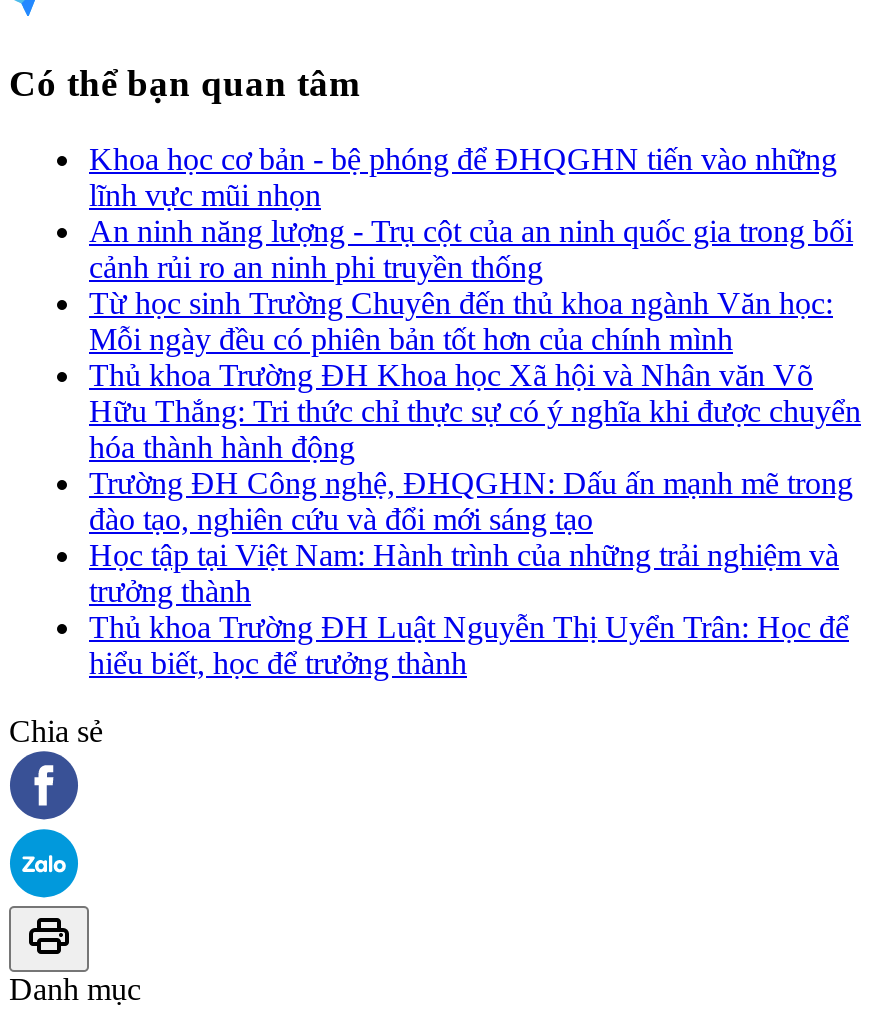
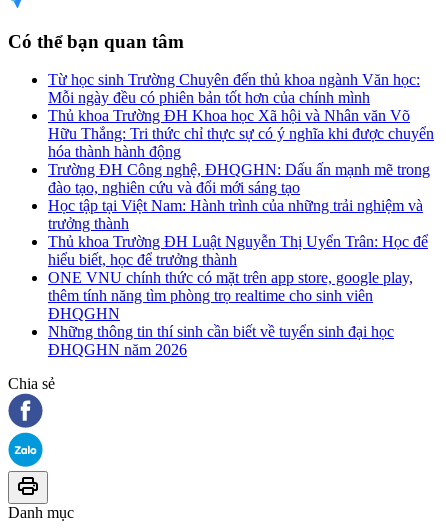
[89,142,853,284] Khoa học cơ bản - bệ phóng để ĐHQGHN tiến vào những | lĩnh vực mũi nhọn | An ninh năng lượng - Trụ cột của an ninh quốc gia trong bối | cảnh rủi ro an ninh phi truyền thống -> none
moved [89,286,861,680] -> [48,71,434,268]: Từ học sinh Trường Chuyên đến thủ khoa ngành Văn học: | Mỗi ngày đều có phiên bản tốt hơn của chính mình | Thủ khoa Trường ĐH Khoa học Xã hội và Nhân văn Võ | ... | Thủ khoa Trường ĐH Luật Nguyễn Thị Uyển Trân: Học để | hiểu biết, học để trưởng thành
none -> [48,269,413,358] ONE VNU chính thức có mặt trên app store, google play, | thêm tính năng tìm phòng trọ realtime cho sinh viên | ĐHQGHN | Những thông tin thí sinh cần biết về tuyển sinh đại học | ĐHQGHN năm 2026

